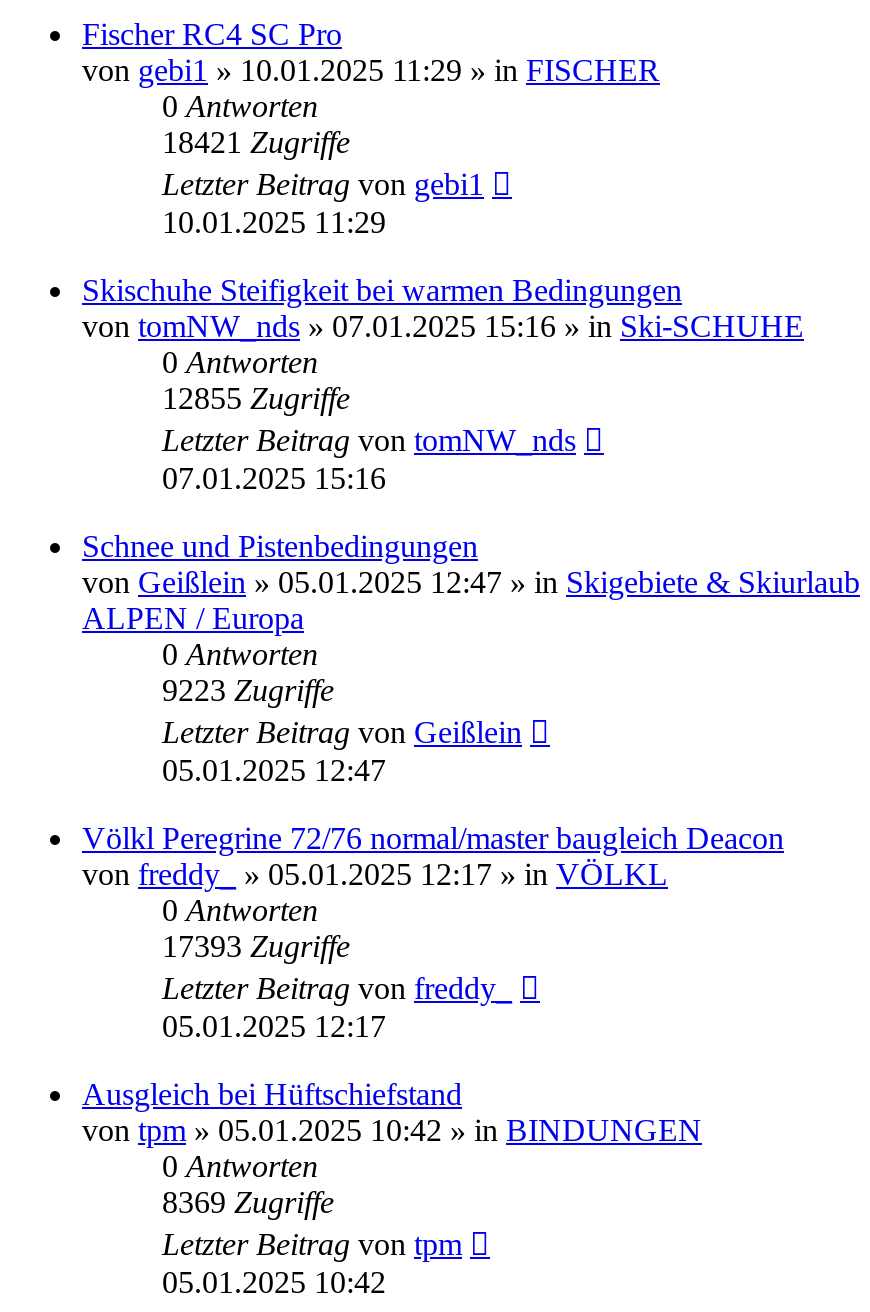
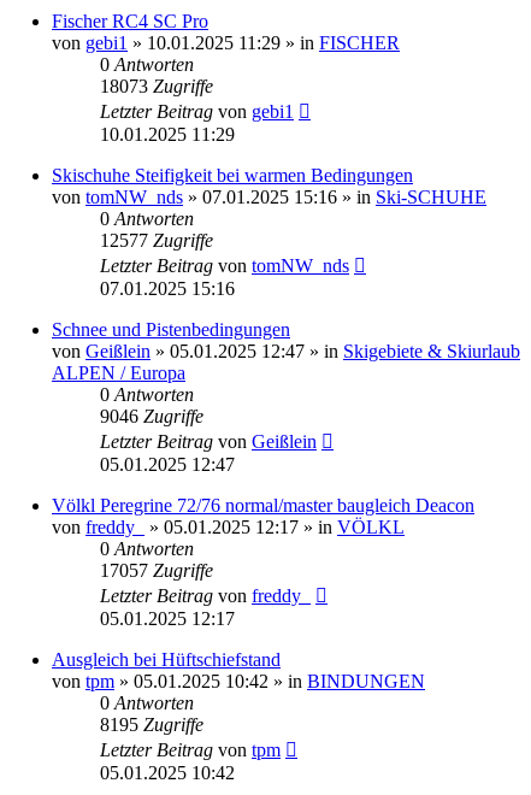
[162,125,350,159] 18421 Zugriffe -> [100,76,213,96] 18073 Zugriffe
[162,381,350,415] 12855 Zugriffe -> [100,230,213,250] 12577 Zugriffe
[162,673,334,707] 9223 Zugriffe -> [100,406,203,426] 9046 Zugriffe
[162,929,350,963] 17393 Zugriffe -> [100,560,213,580] 17057 Zugriffe
[162,1185,334,1219] 8369 Zugriffe -> [100,714,203,735] 8195 Zugriffe

